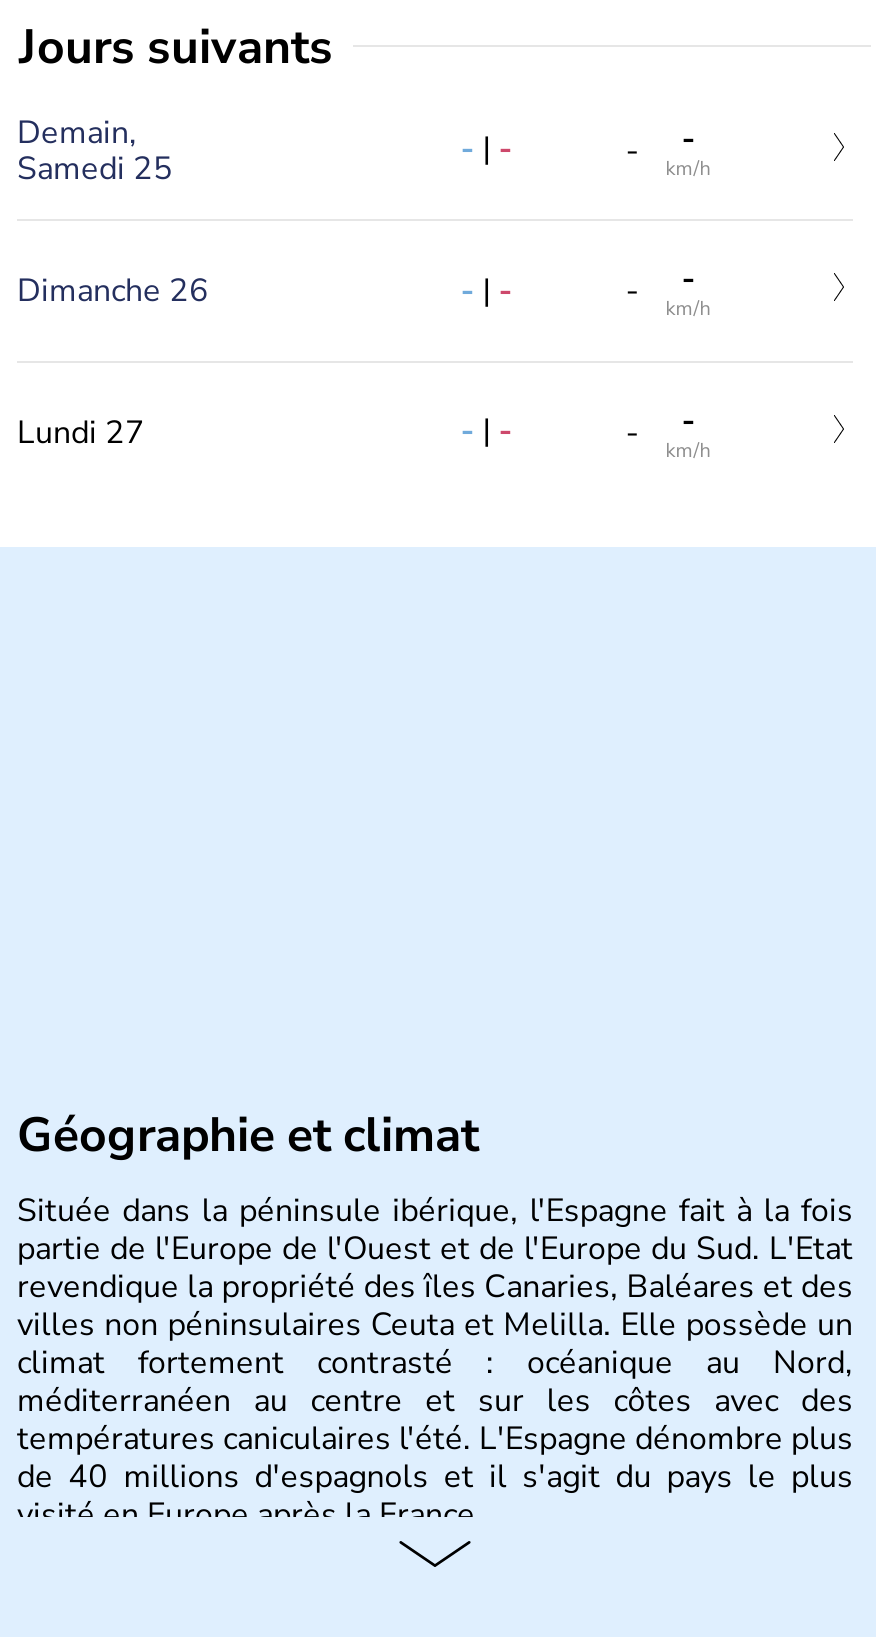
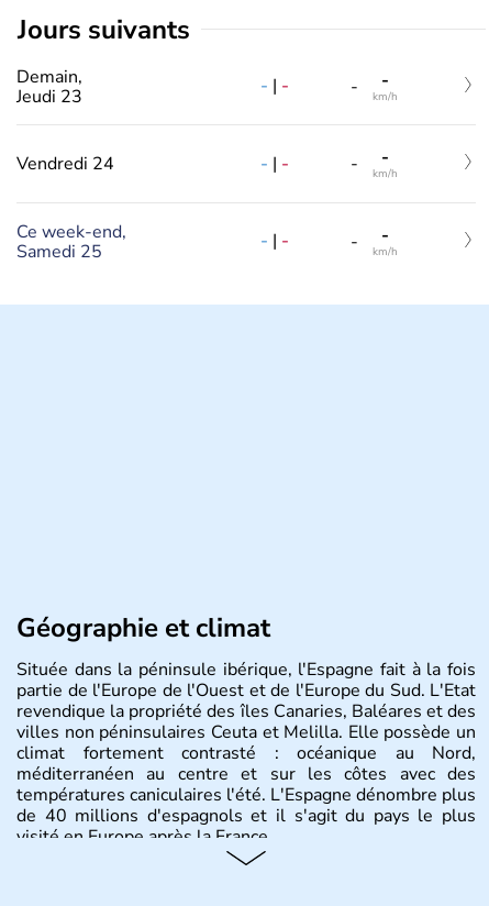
[17,146,173,190] Samedi 25 -> [16,84,82,108] Jeudi 23
[17,269,209,313] Dimanche 26 -> [16,152,114,176] Vendredi 24
[17,411,145,455] Lundi 27 -> [16,220,126,264] Ce week-end, | Samedi 25

